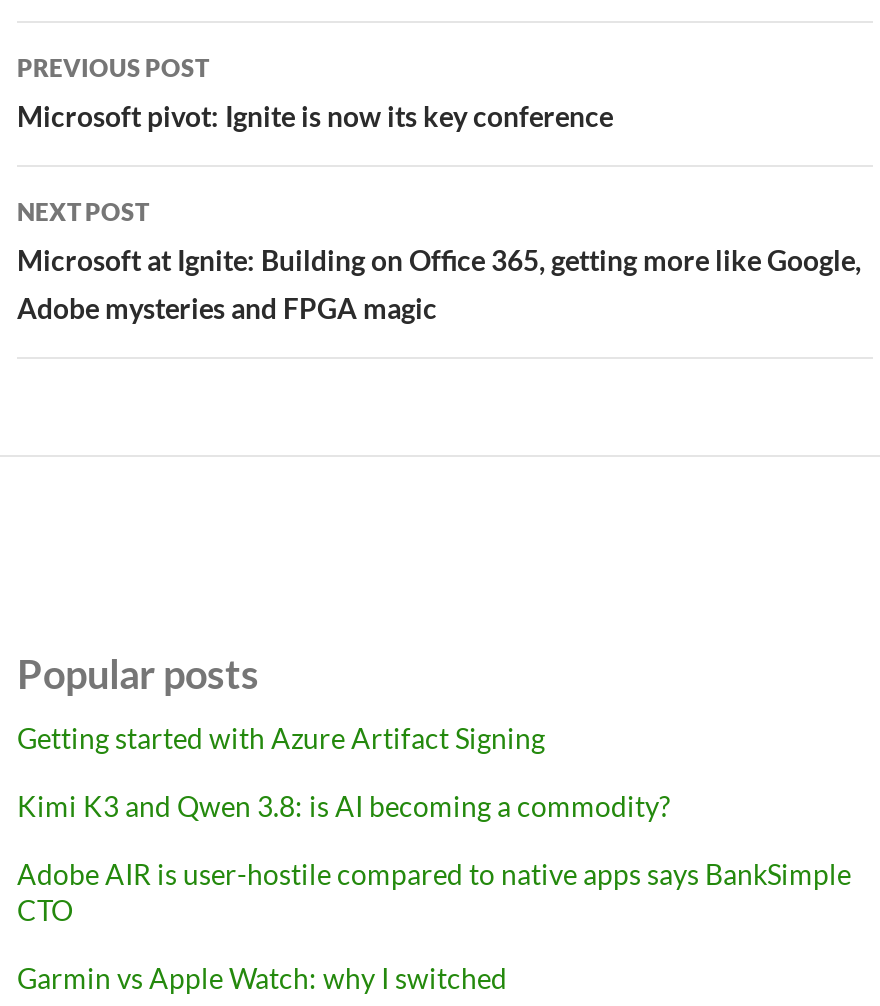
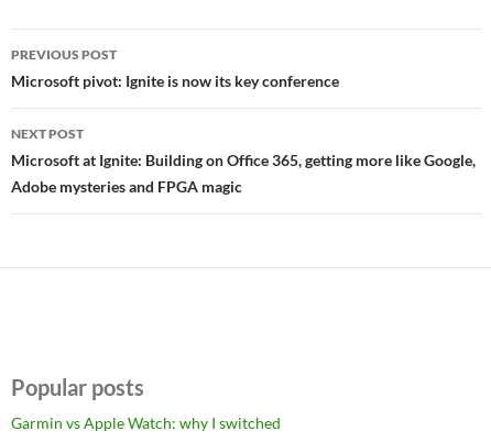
[17,721,851,927] Getting started with Azure Artifact Signing | Kimi K3 and Qwen 3.8: is AI becoming a commodity? | Adobe AIR is user-hostile compared to native apps says BankSimple | CTO -> none

